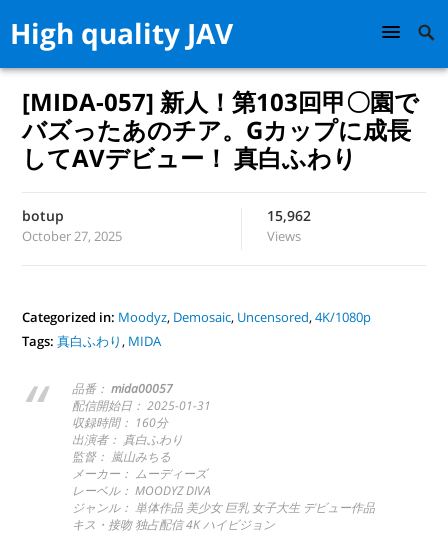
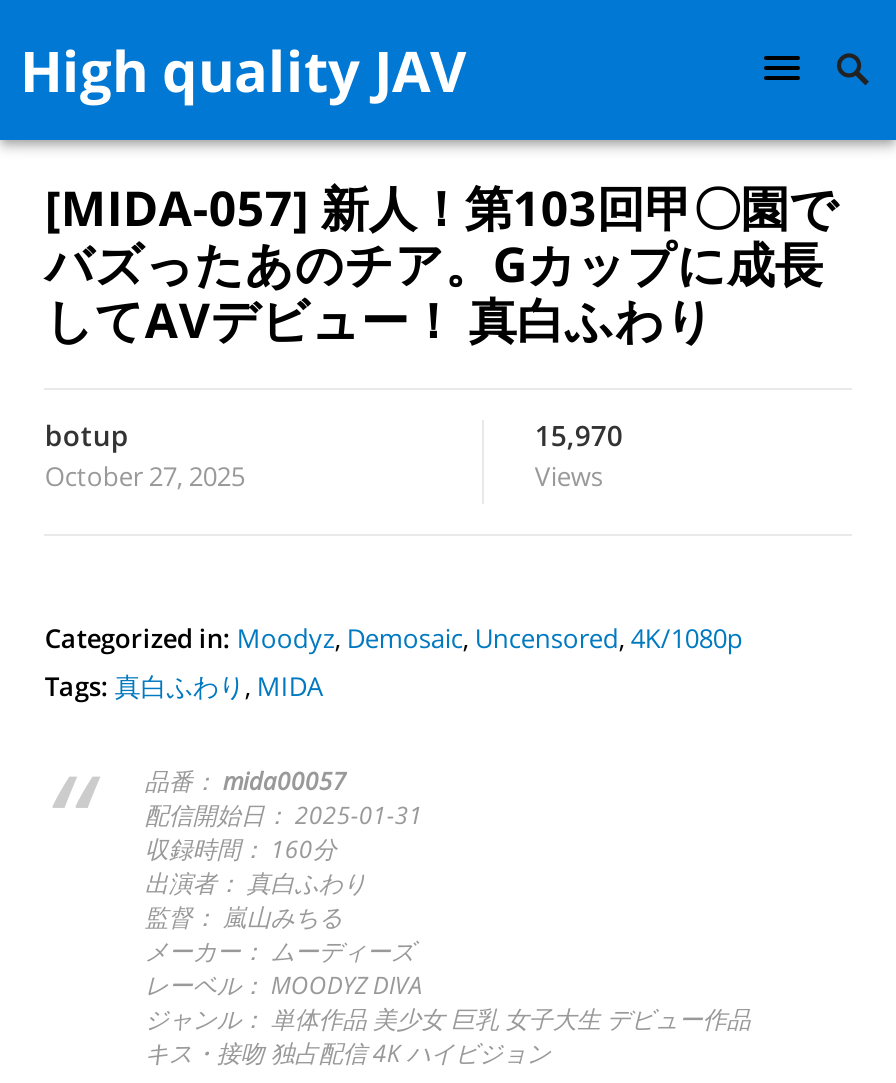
[267,206,311,225] 15,962 -> [535,416,623,454] 15,970

